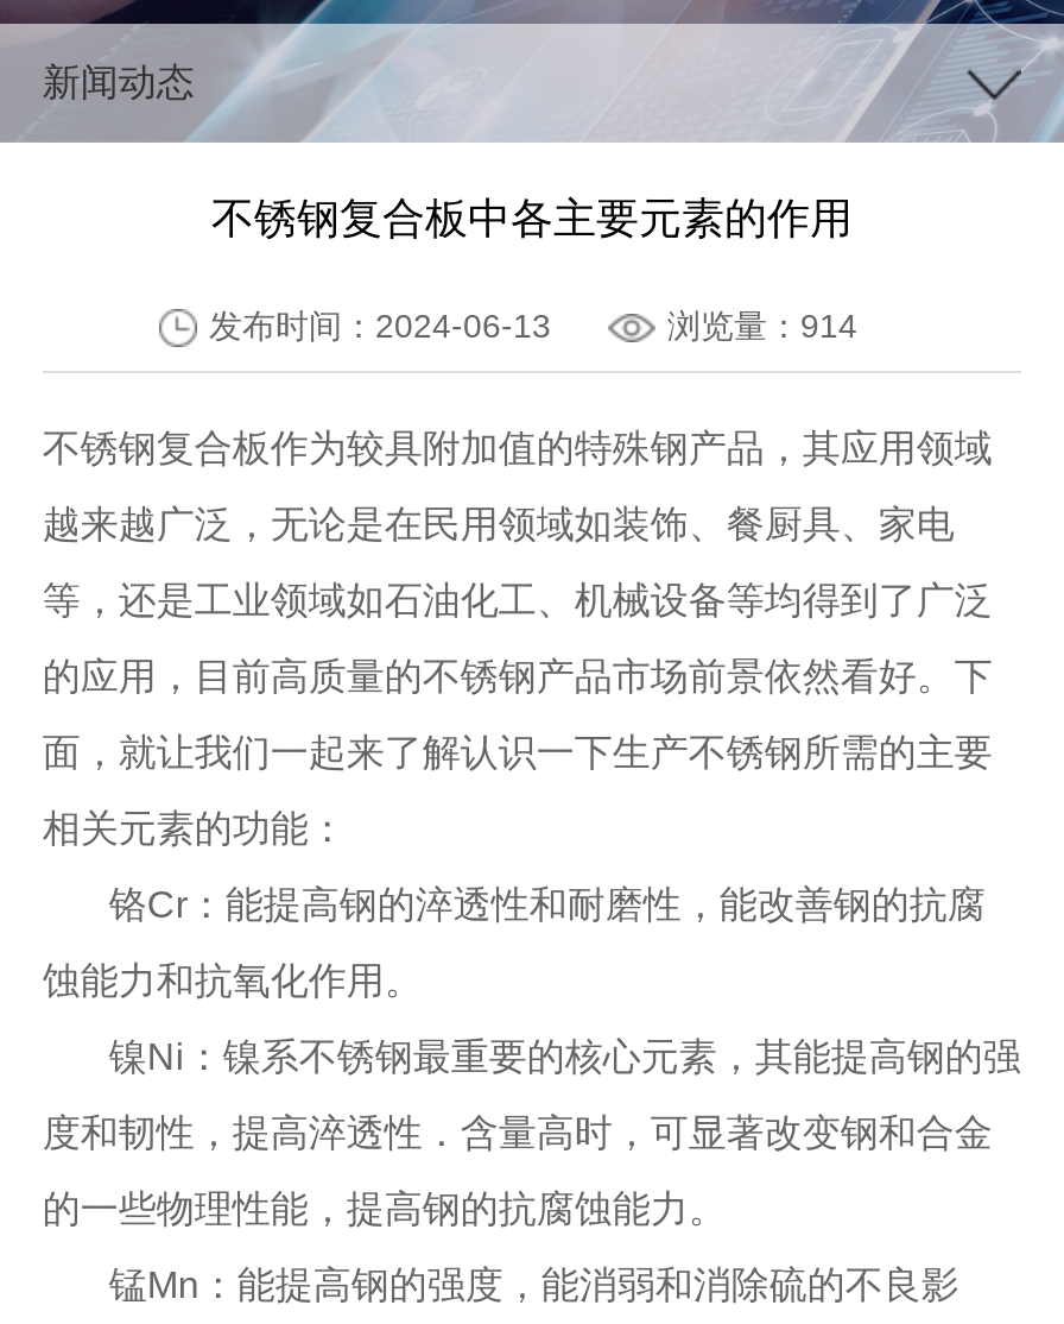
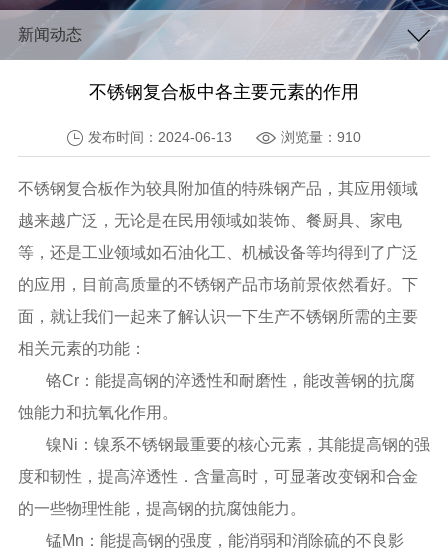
[667,306,857,344] 浏览量：914 -> [281,129,361,145] 浏览量：910

